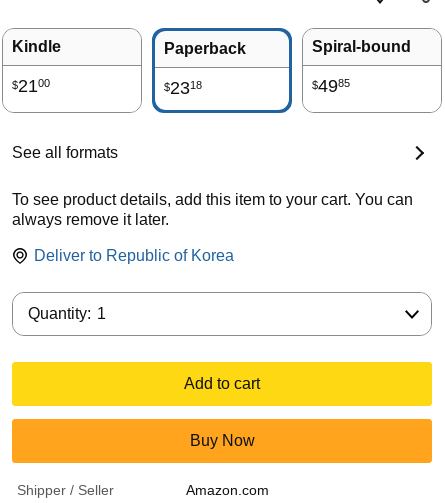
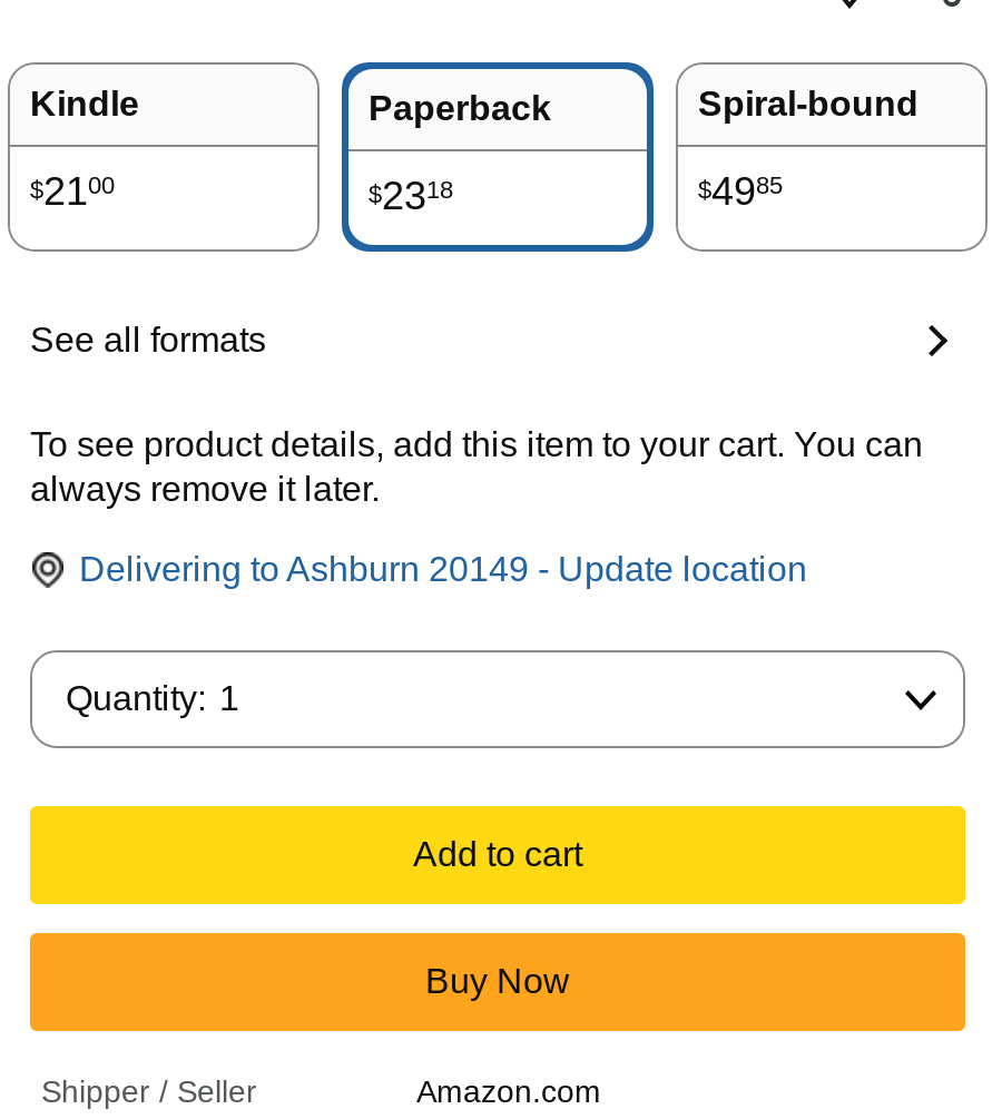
[34,247,234,264] Deliver to Republic of Korea -> [79,550,807,588] Delivering to Ashburn 20149 - Update location

